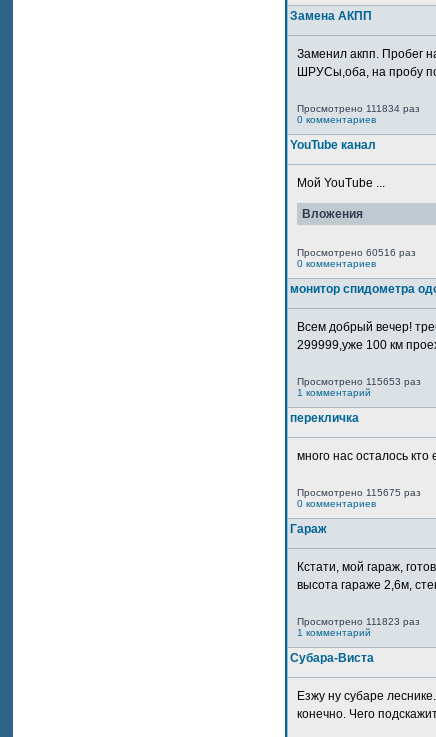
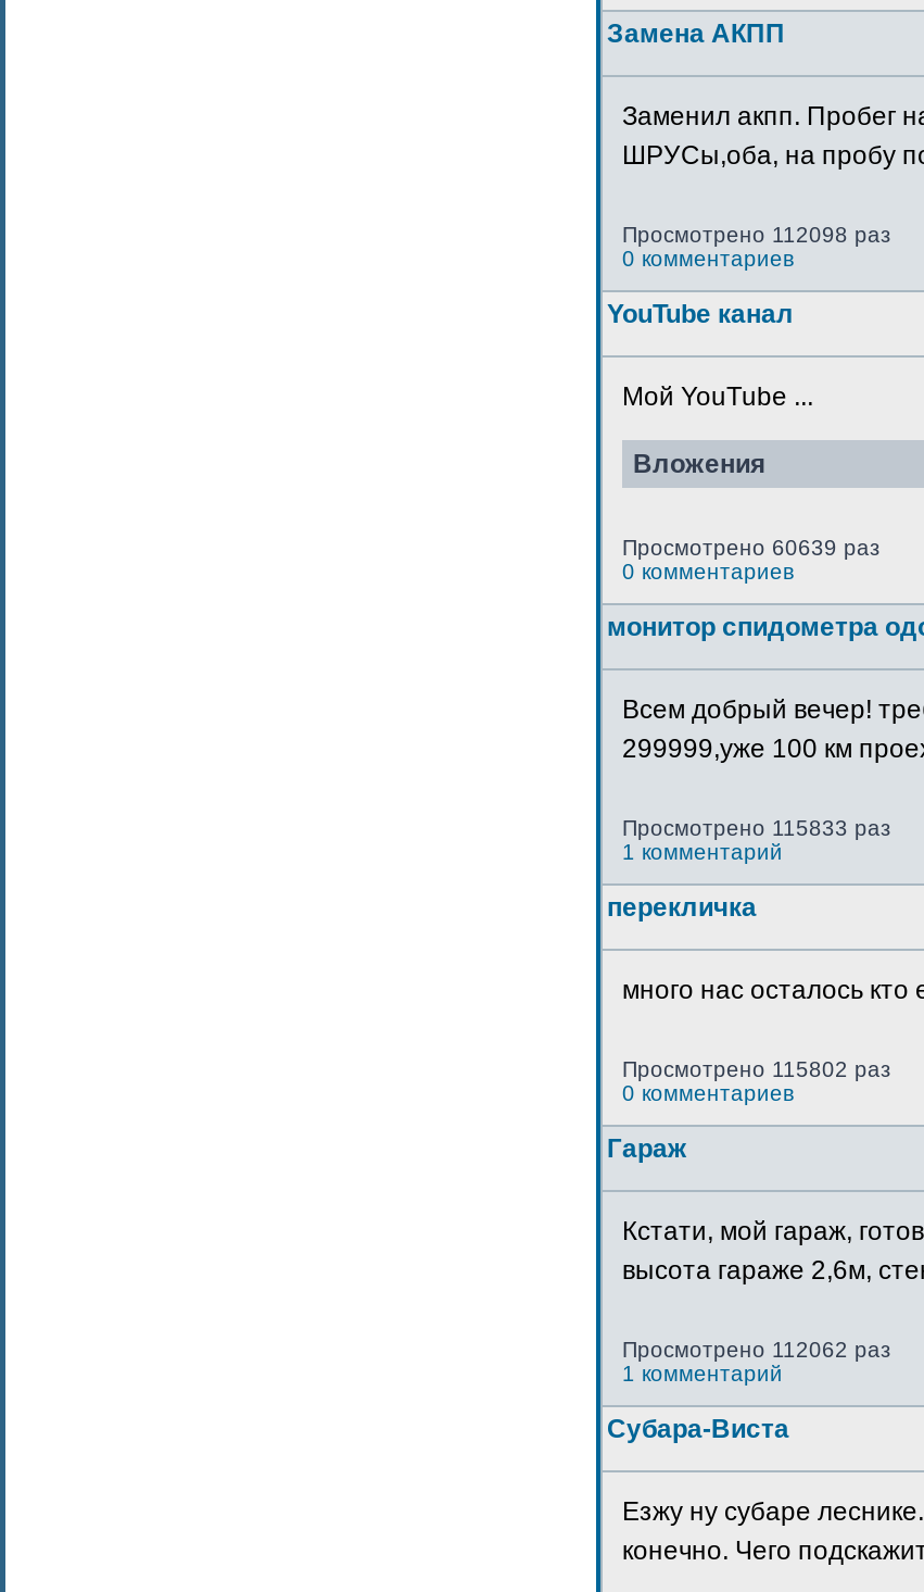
[297,103,420,114] Просмотрено 111834 раз -> [622,223,891,247] Просмотрено 112098 раз
[297,247,416,258] Просмотрено 60516 раз -> [622,536,881,560] Просмотрено 60639 раз
[297,376,421,387] Просмотрено 115653 раз -> [622,816,891,840] Просмотрено 115833 раз
[297,487,421,498] Просмотрено 115675 раз -> [622,1057,891,1081] Просмотрено 115802 раз
[297,616,420,627] Просмотрено 111823 раз -> [622,1338,891,1362] Просмотрено 112062 раз

